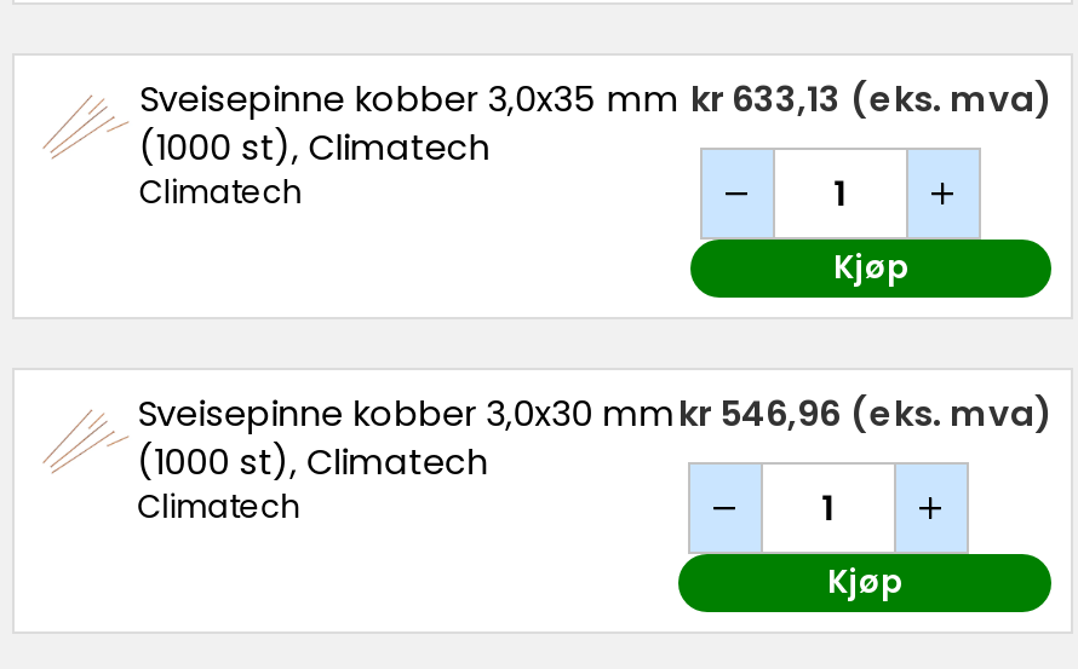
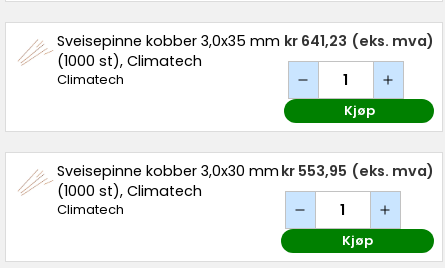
[139,75,1051,123] Sveisepinne kobber 3,0x35 mm kr 633,13 (eks. mva) -> [57,31,434,51] Sveisepinne kobber 3,0x35 mm kr 641,23 (eks. mva)
[137,390,1051,438] Sveisepinne kobber 3,0x30 mm kr 546,96 (eks. mva) -> [57,161,434,181] Sveisepinne kobber 3,0x30 mm kr 553,95 (eks. mva)

